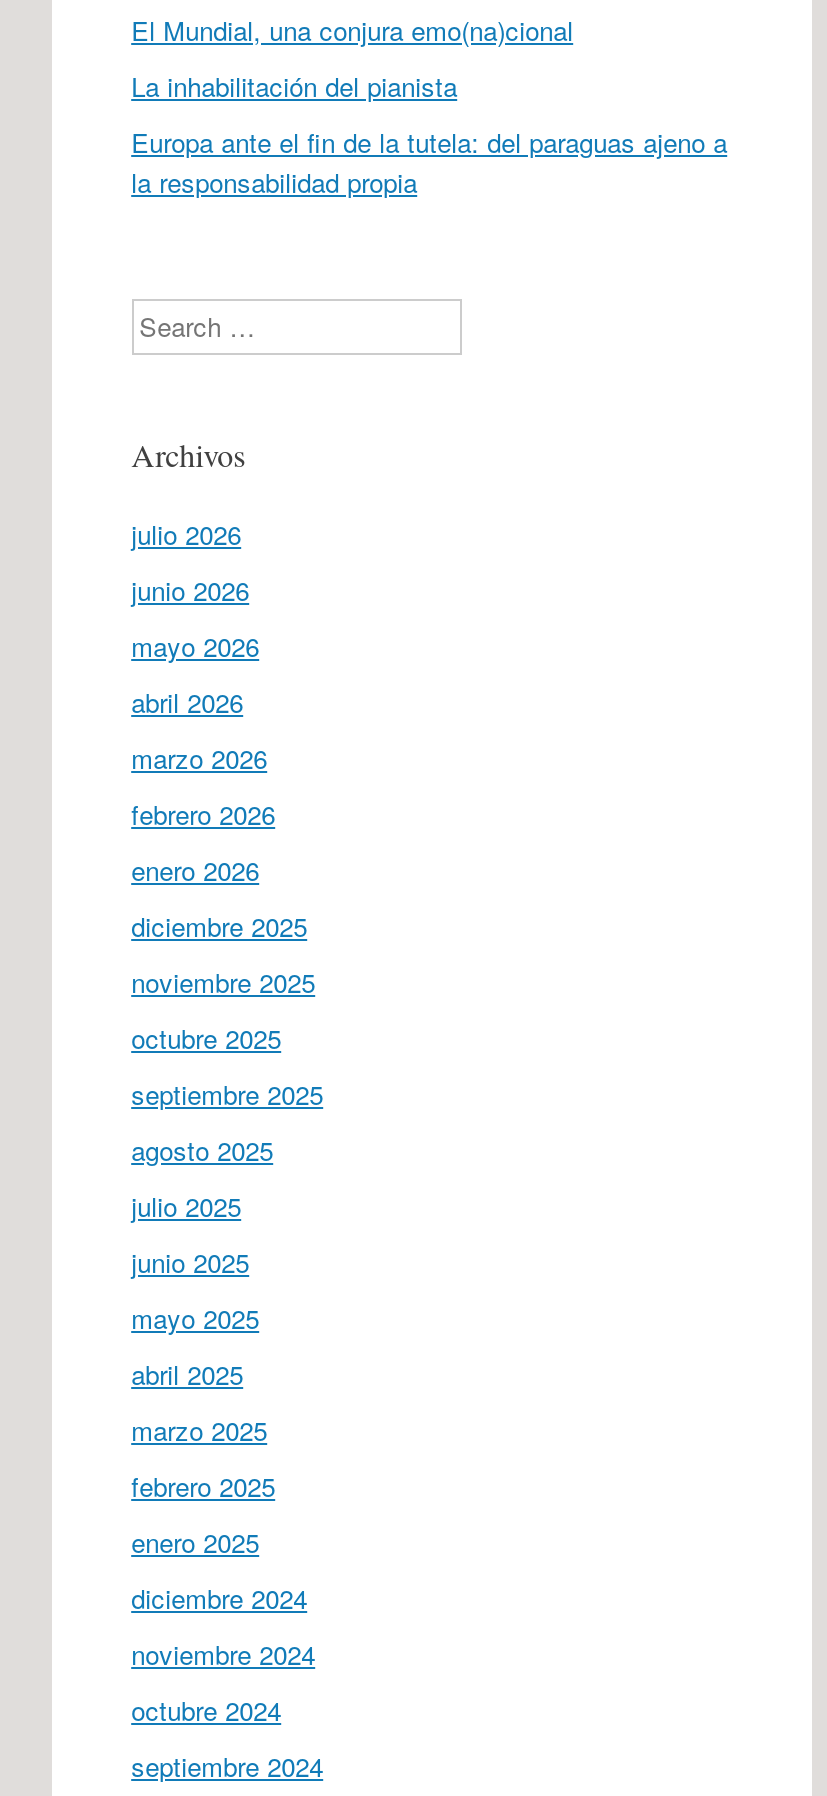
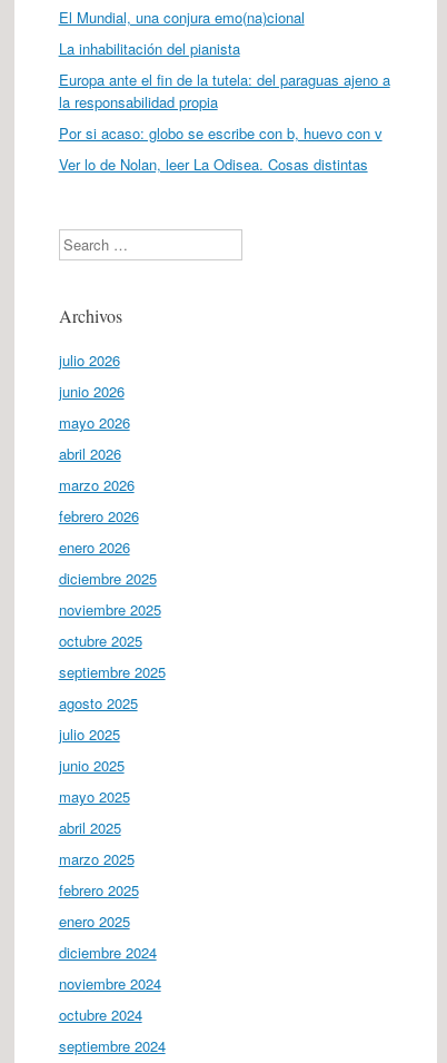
none -> [58,122,382,175] Por si acaso: globo se escribe con b, huevo con v | Ver lo de Nolan, leer La Odisea. Cosas distintas

